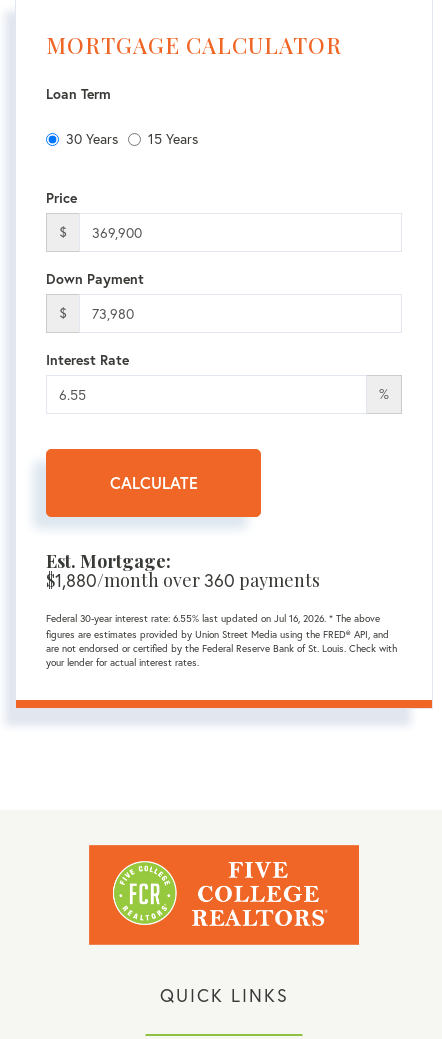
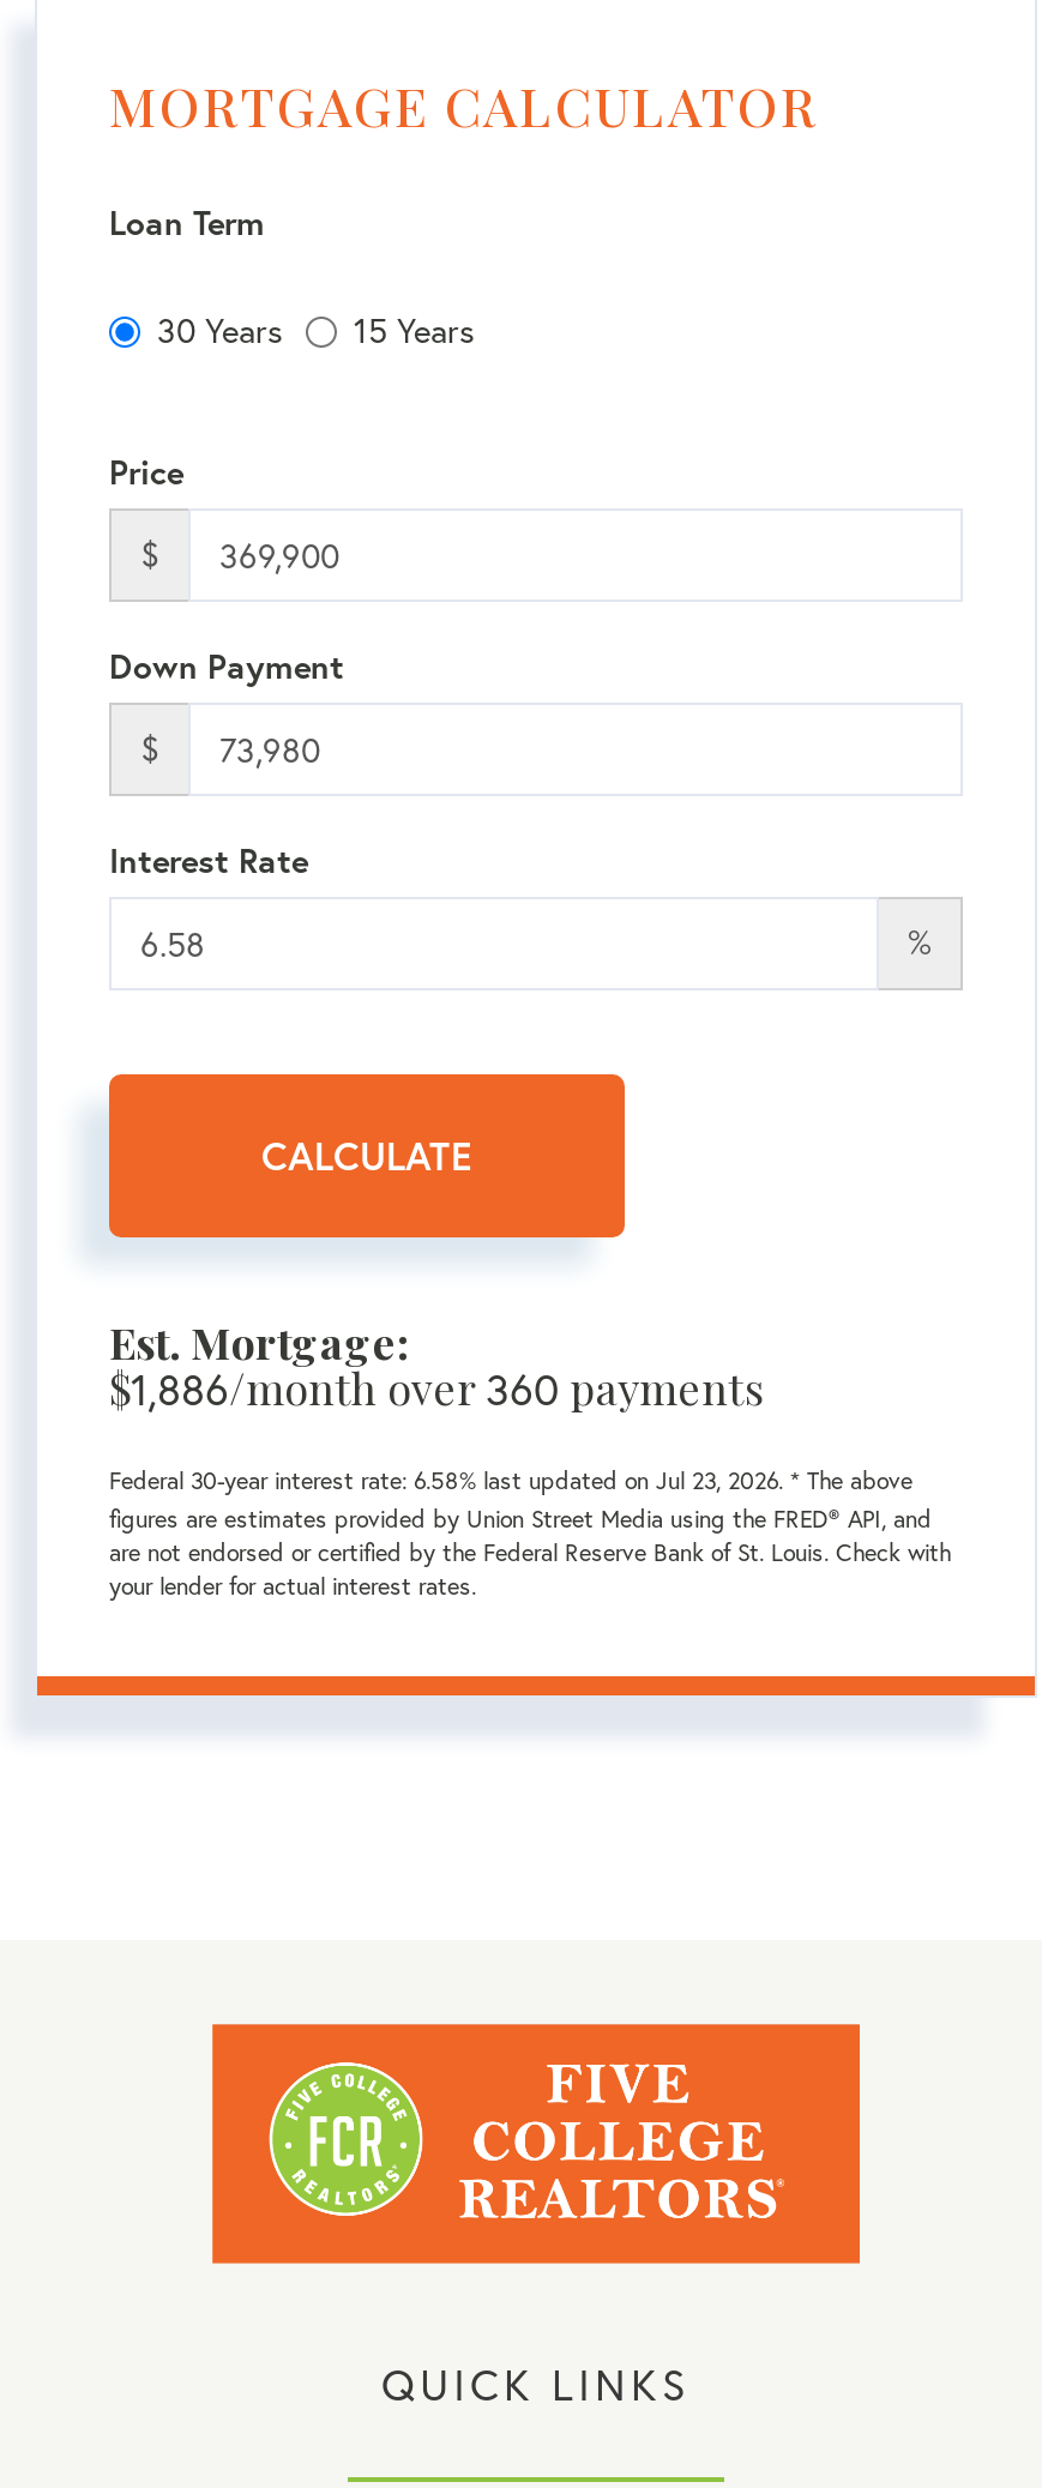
[46,568,320,592] $1,880/month over 360 payments -> [109,1361,764,1418] $1,886/month over 360 payments
[46,612,380,625] Federal 30-year interest rate: 6.55% last updated on Jul 16, 2026. * The above -> [109,1466,912,1497] Federal 30-year interest rate: 6.58% last updated on Jul 23, 2026. * The above

